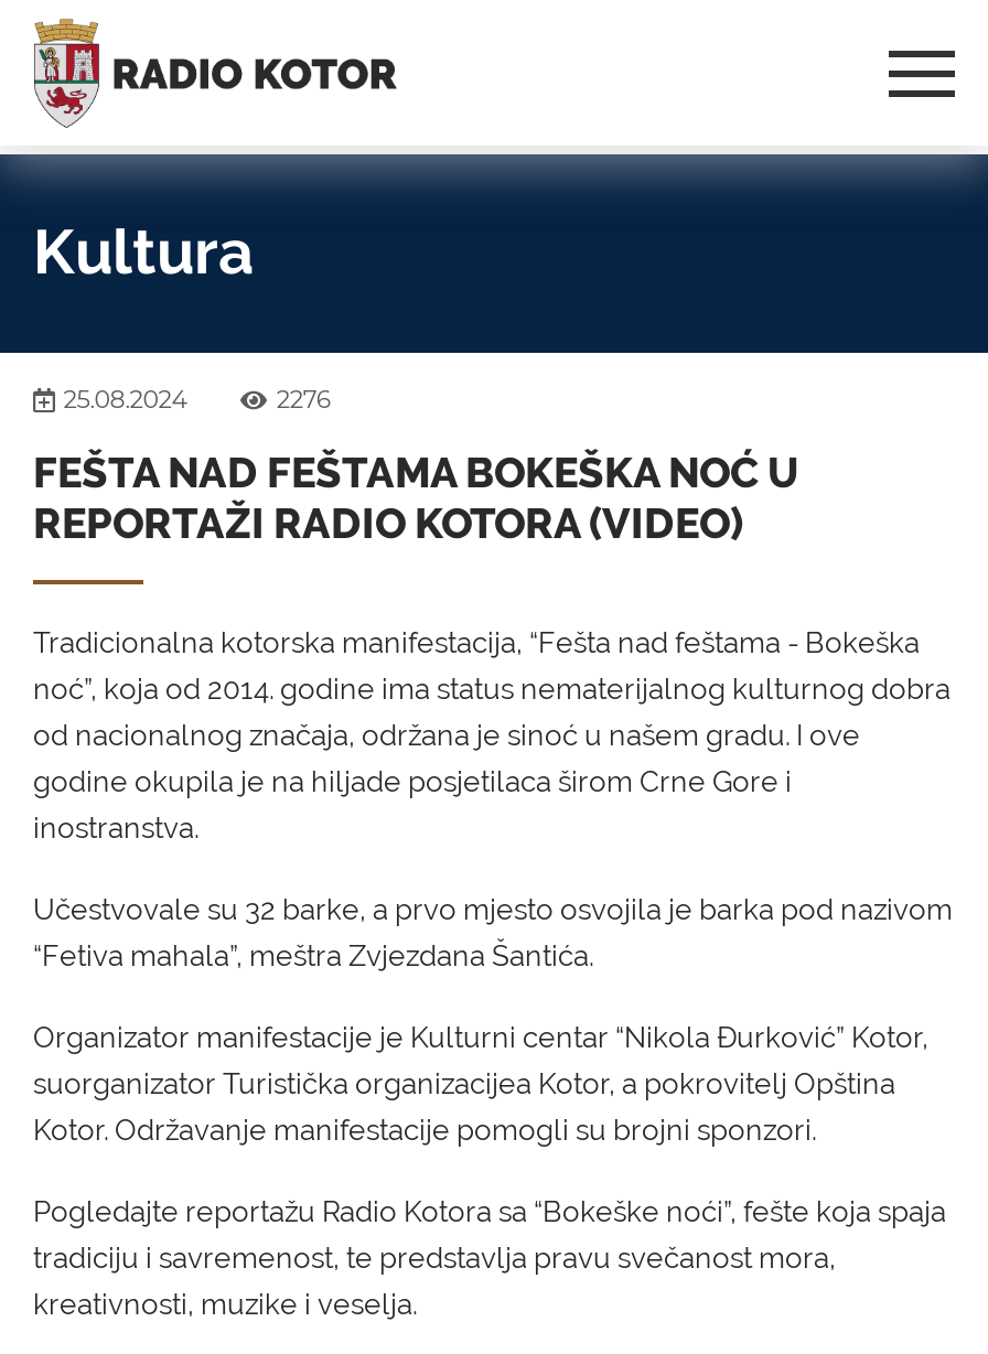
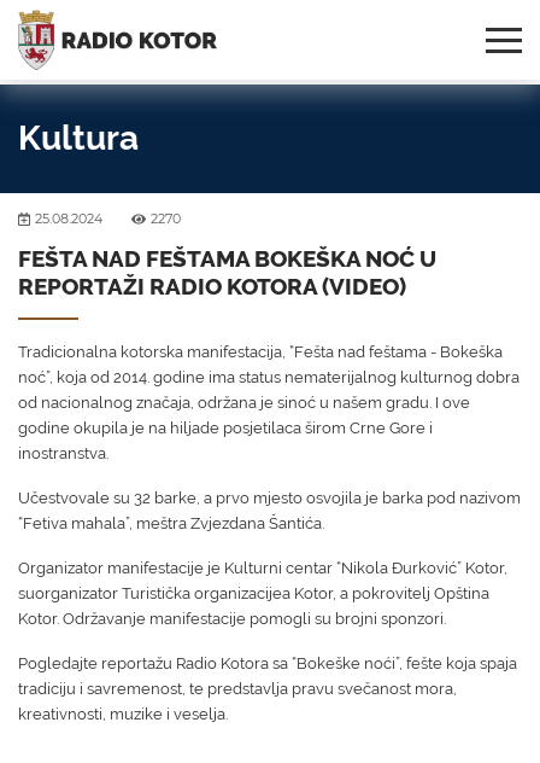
[277,384,332,415] 2276 -> [151,210,181,227] 2270

